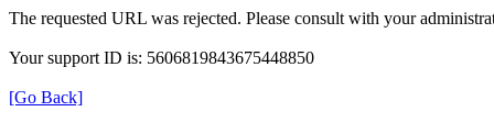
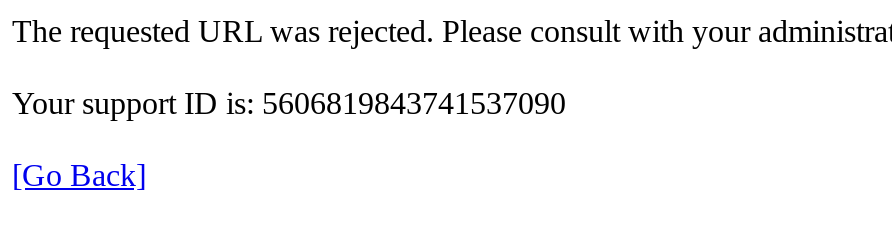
[9,48,314,67] Your support ID is: 5606819843675448850 -> [12,86,566,120] Your support ID is: 5606819843741537090

